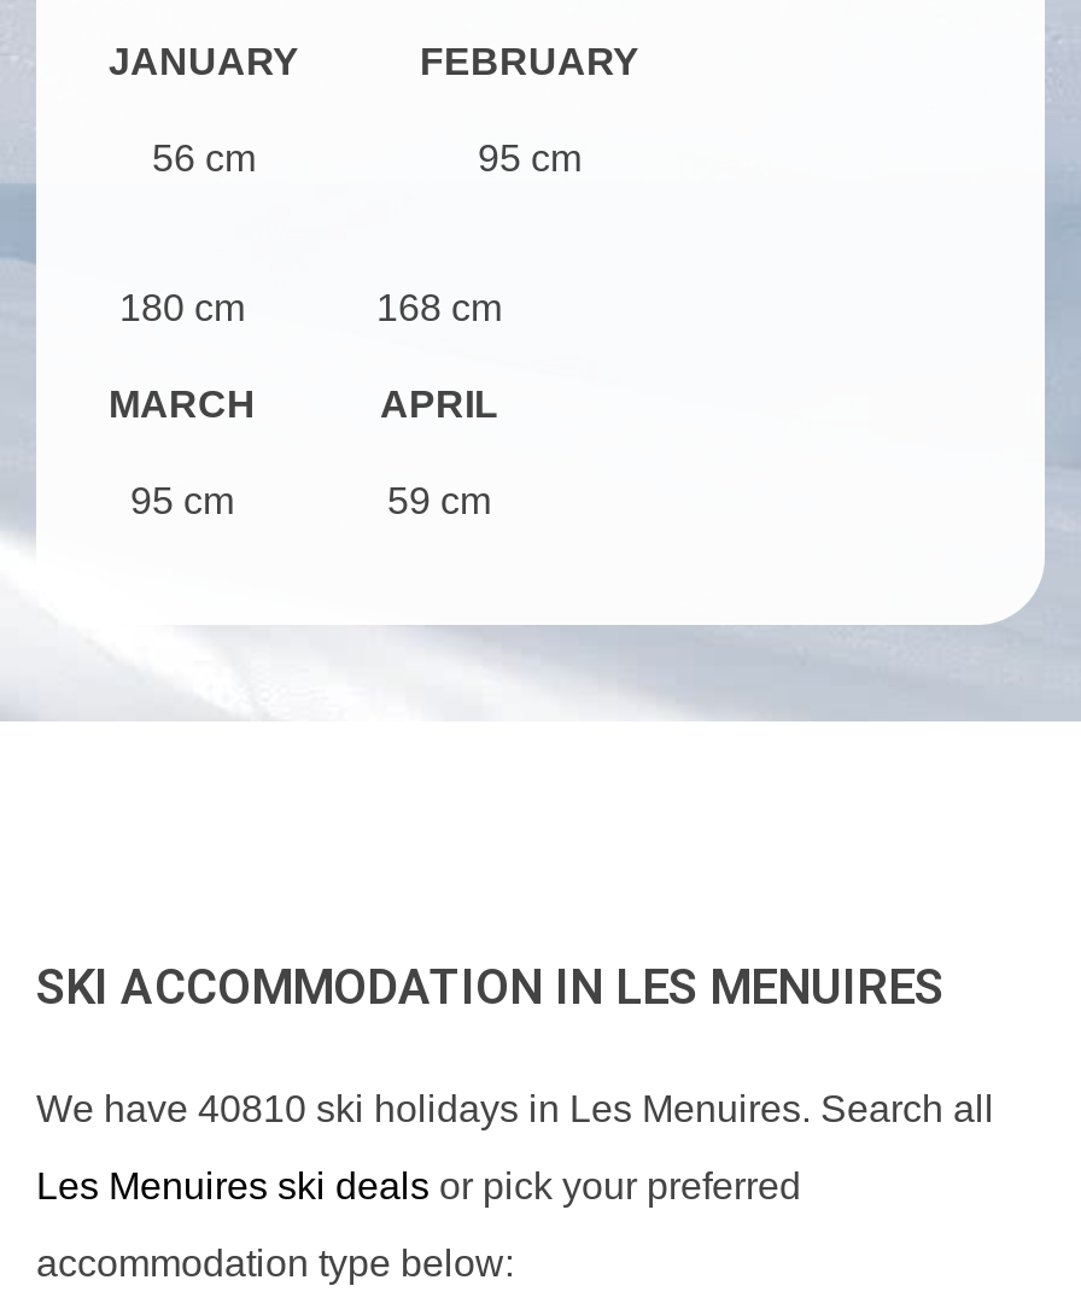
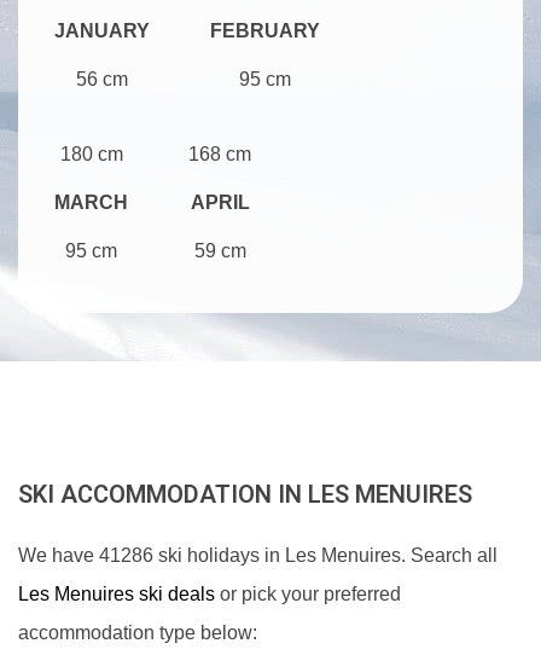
[36,1088,994,1129] We have 40810 ski holidays in Les Menuires. Search all -> [18,545,498,566] We have 41286 ski holidays in Les Menuires. Search all

